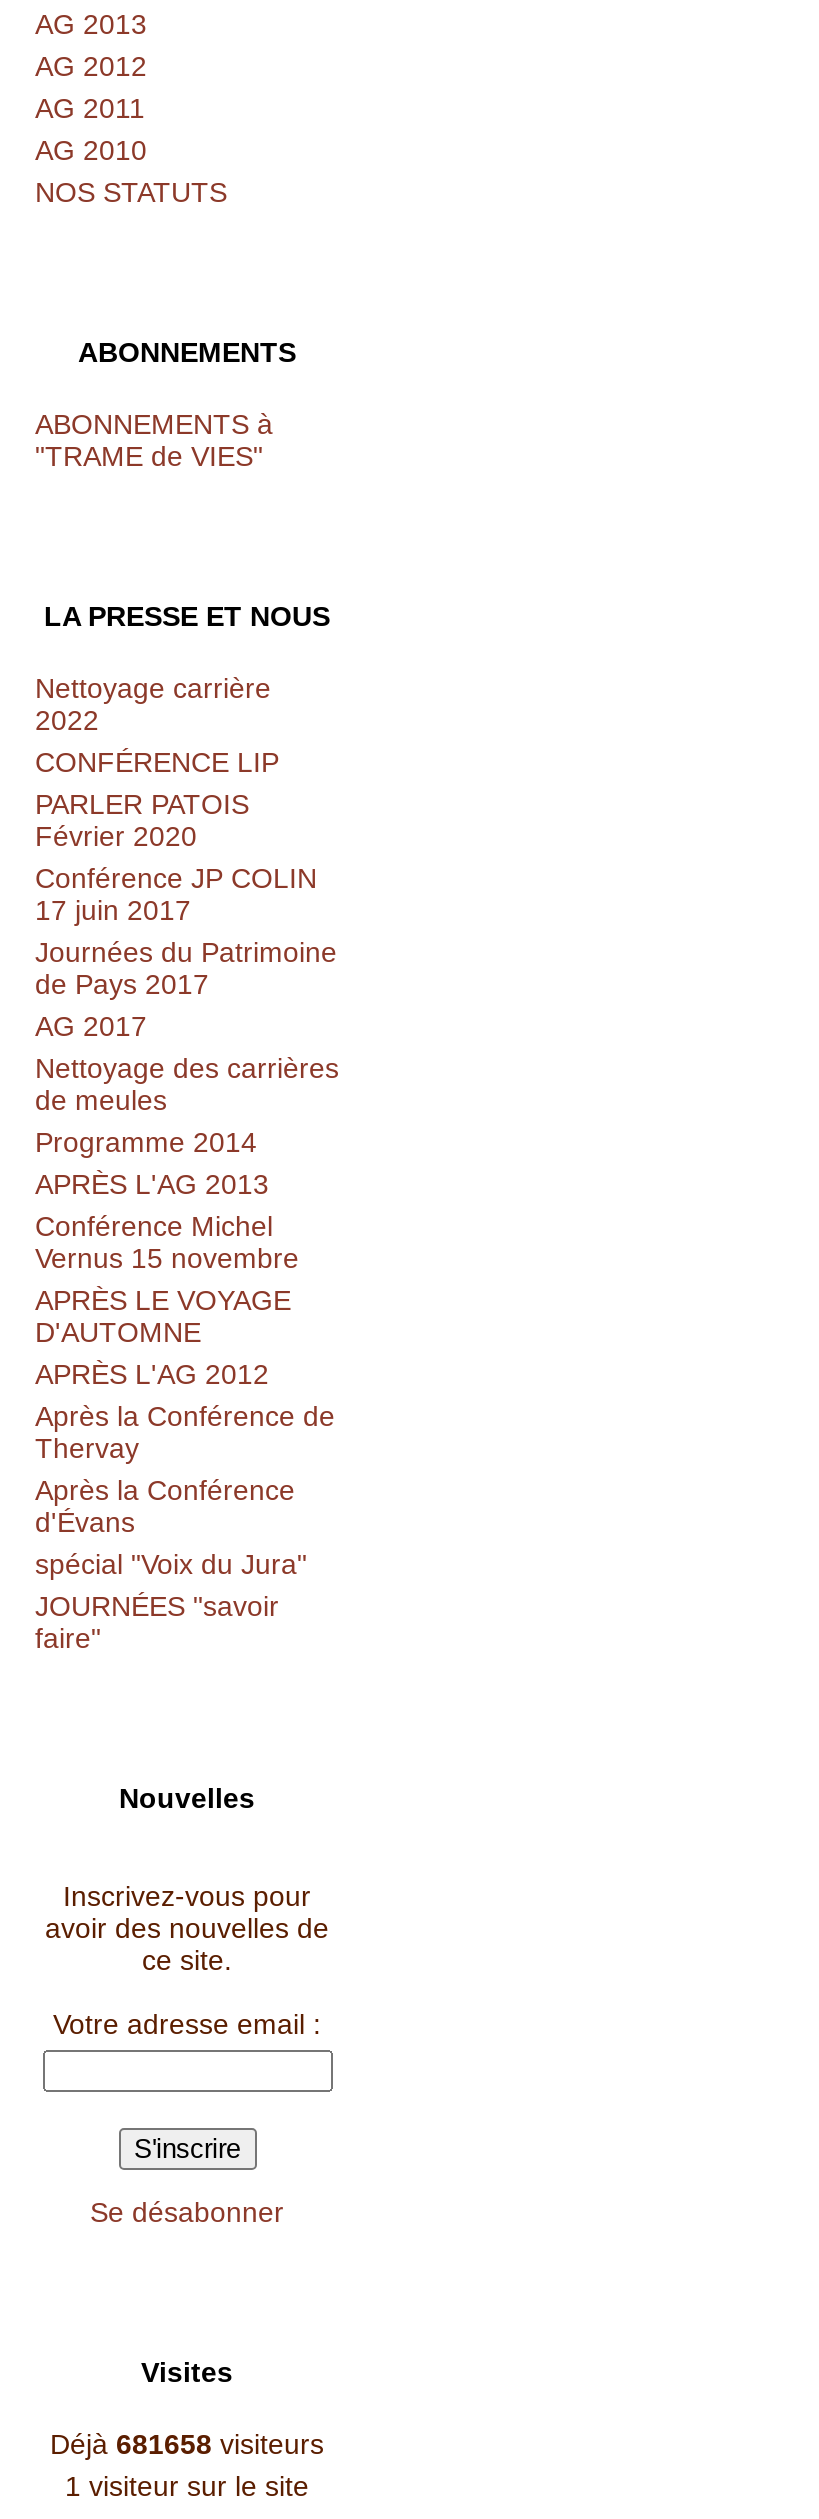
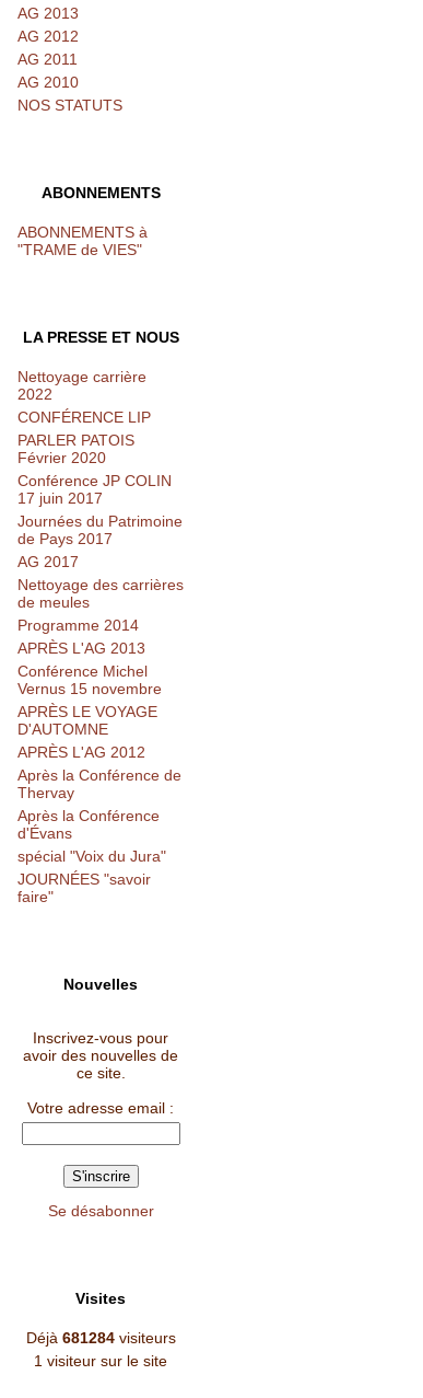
[50,2428,324,2460] Déjà 681658 visiteurs -> [26,1329,175,1347] Déjà 681284 visiteurs

